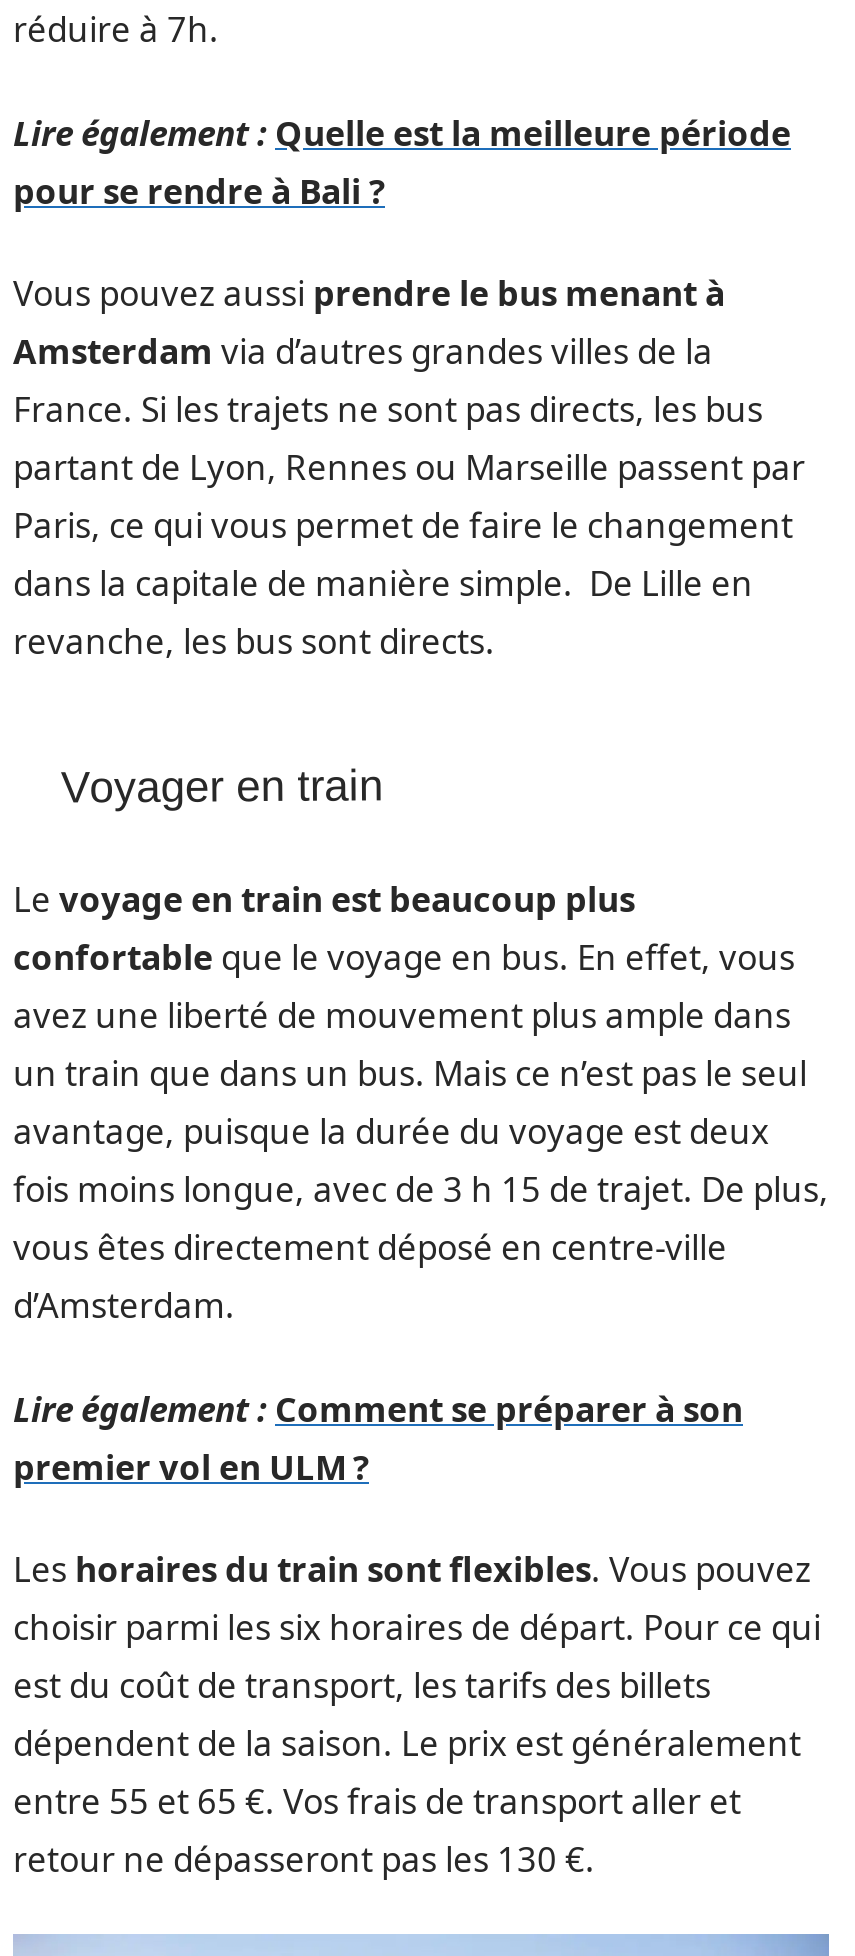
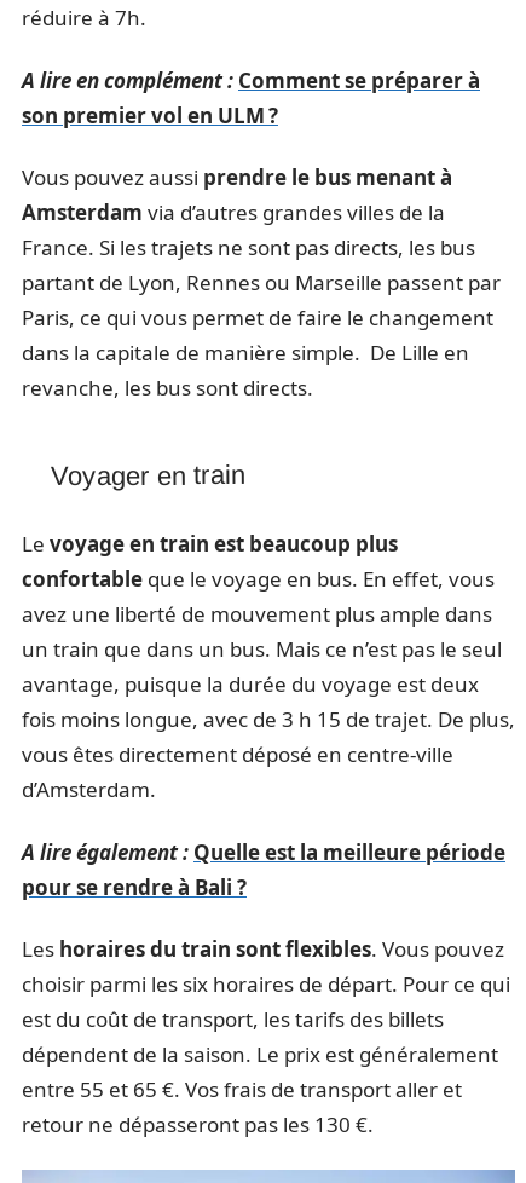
[13,109,791,155] Lire également : Quelle est la meilleure période -> [22,66,480,129] A lire en complément : Comment se préparer à | son premier vol en ULM ?
moved [13,167,385,213] -> [22,873,247,901]: pour se rendre à Bali ?
[13,1385,743,1489] Lire également : Comment se préparer à son | premier vol en ULM ? -> [22,838,505,865] A lire également : Quelle est la meilleure période

